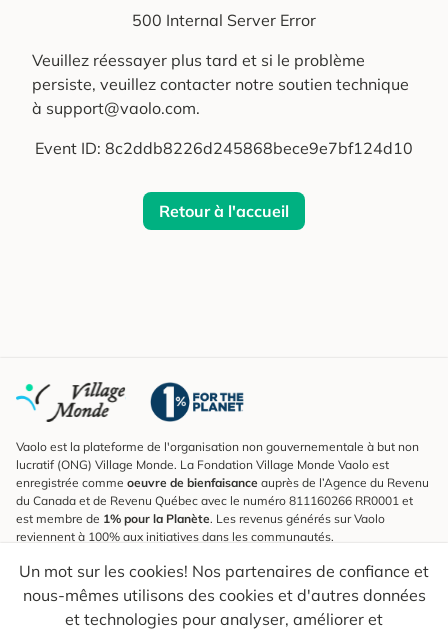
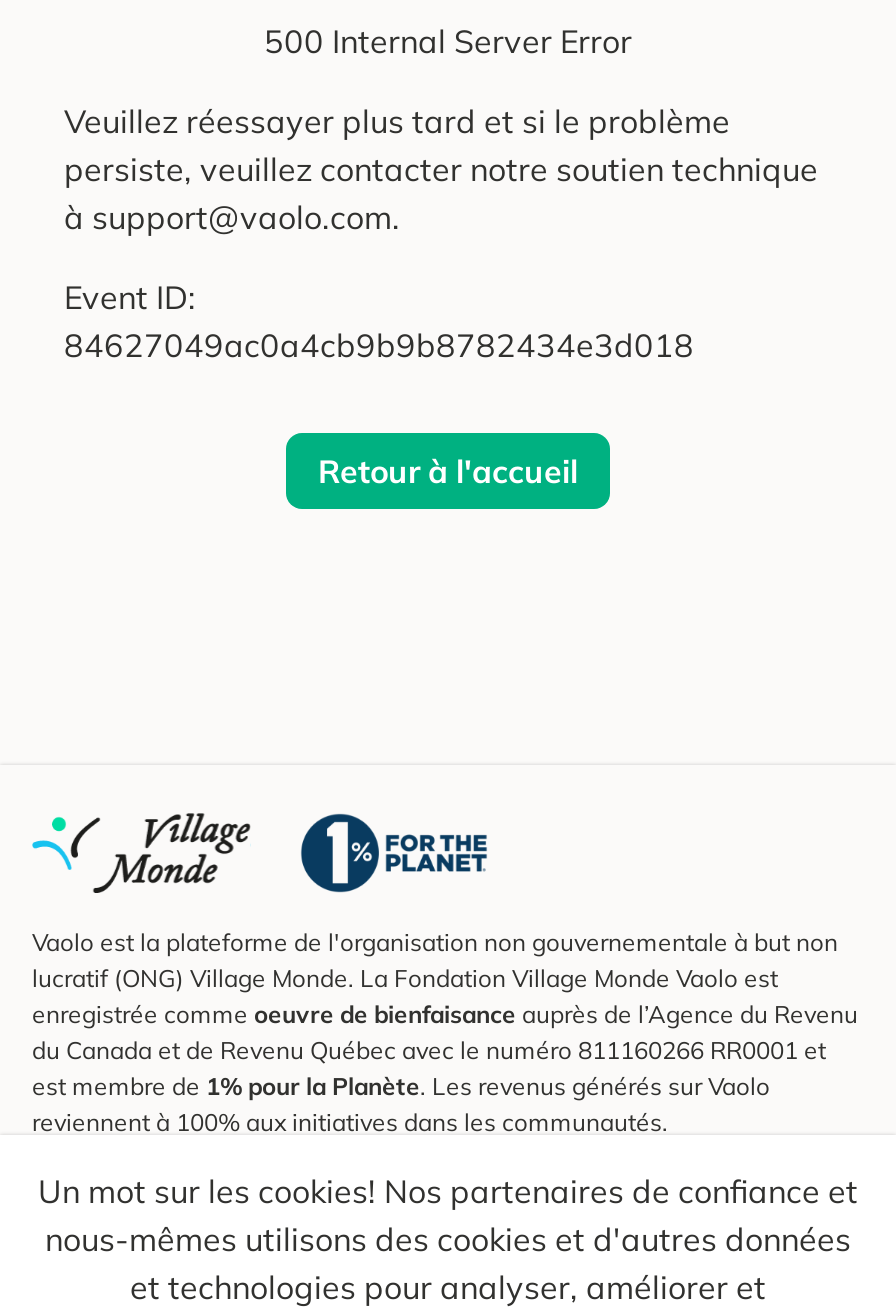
[35,138,413,158] Event ID: 8c2ddb8226d245868bece9e7bf124d10 -> [64,277,694,365] Event ID: | 84627049ac0a4cb9b9b8782434e3d018

